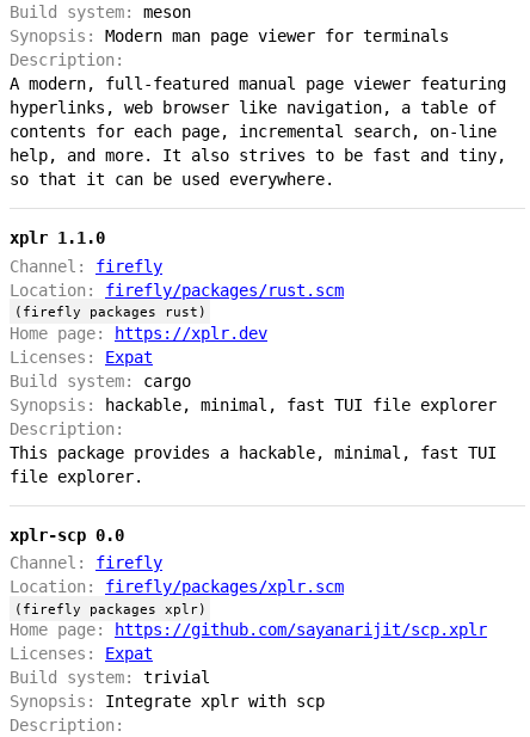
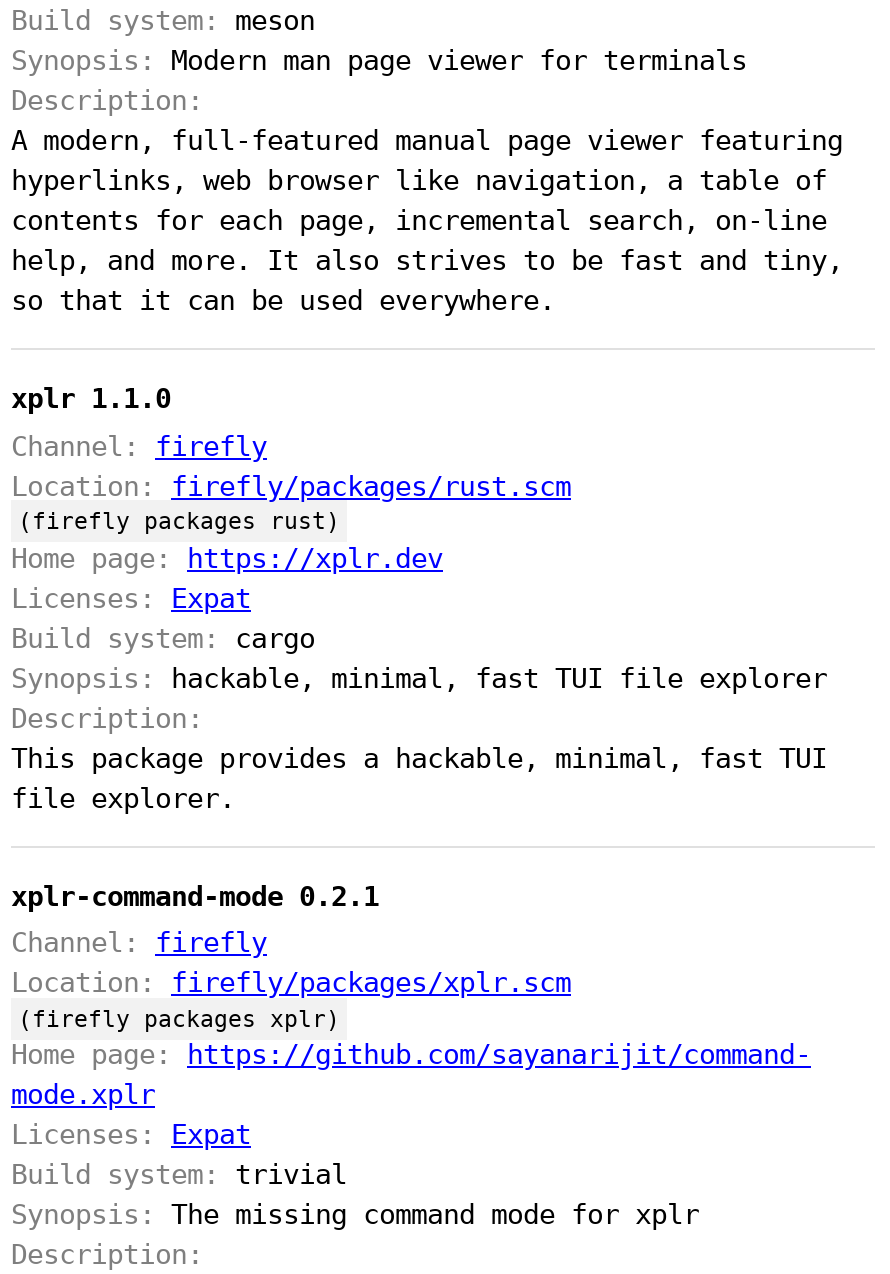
[10,525,124,544] xplr-scp 0.0 -> [11,879,379,911] xplr-command-mode 0.2.1
[10,620,487,639] Home page: https://github.com/sayanarijit/scp.xplr -> [11,1038,811,1110] Home page: https://github.com/sayanarijit/command- | mode.xplr
[10,692,325,711] Synopsis: Integrate xplr with scp -> [11,1198,699,1230] Synopsis: The missing command mode for xplr

